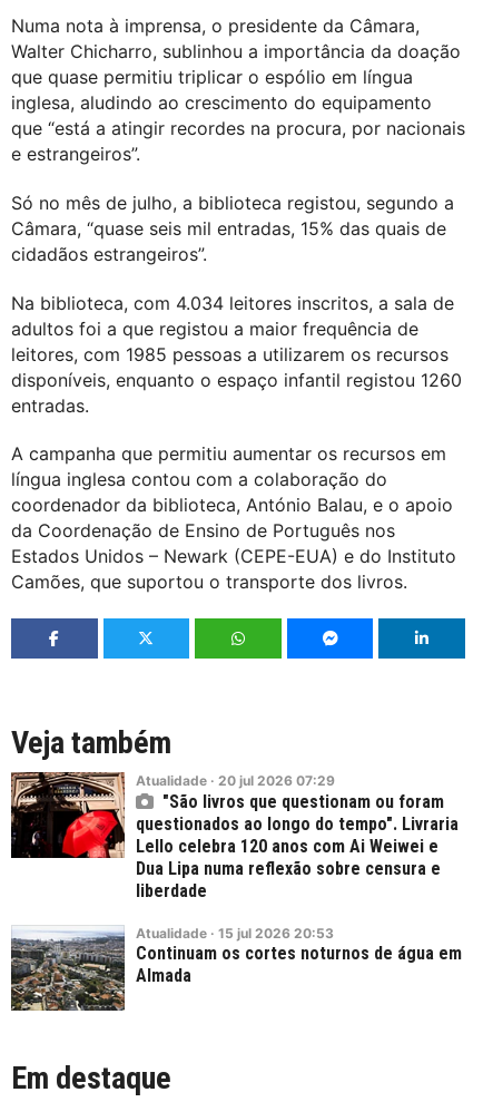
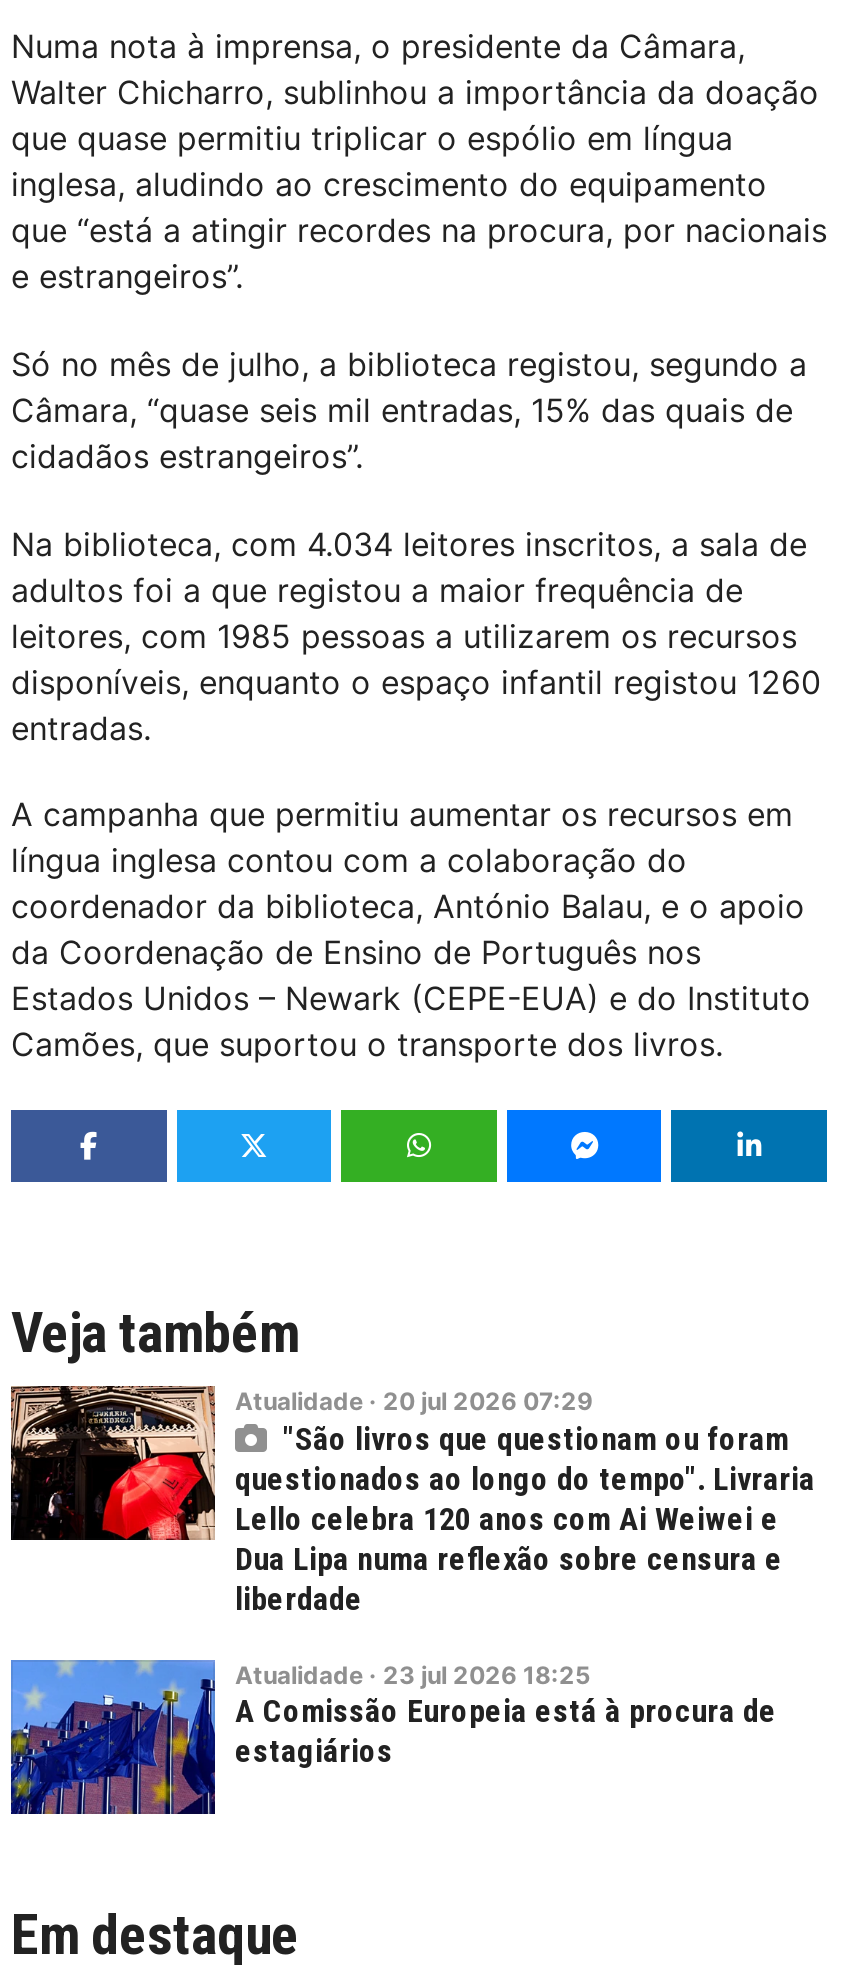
[10,925,462,1011] [image] | Atualidade · 15 jul 2026 20:53 | Continuam os cortes noturnos de água em | Almada -> [9,1658,777,1814] [image] | Atualidade · 23 jul 2026 18:25 | A Comissão Europeia está à procura de | estagiários

